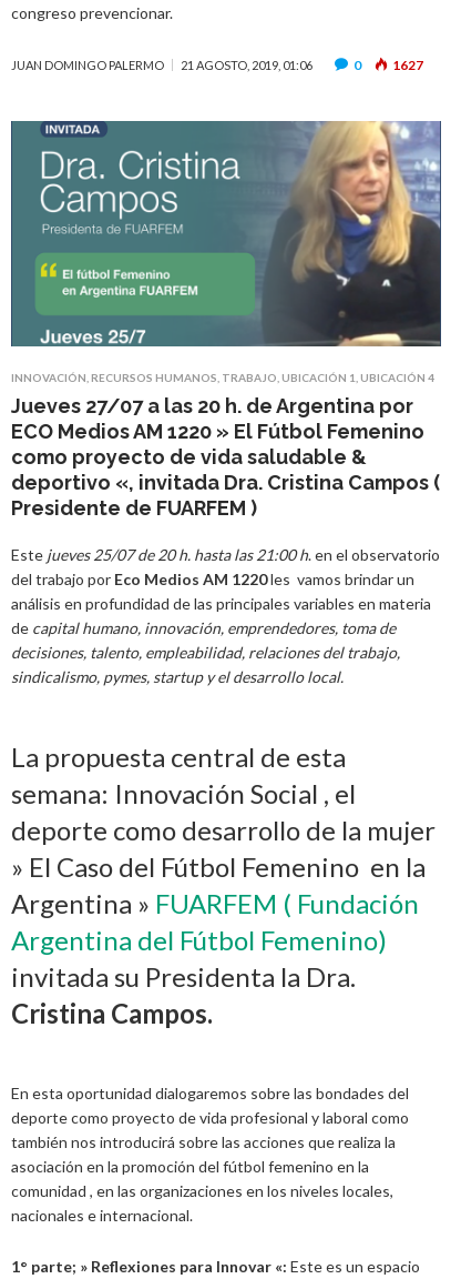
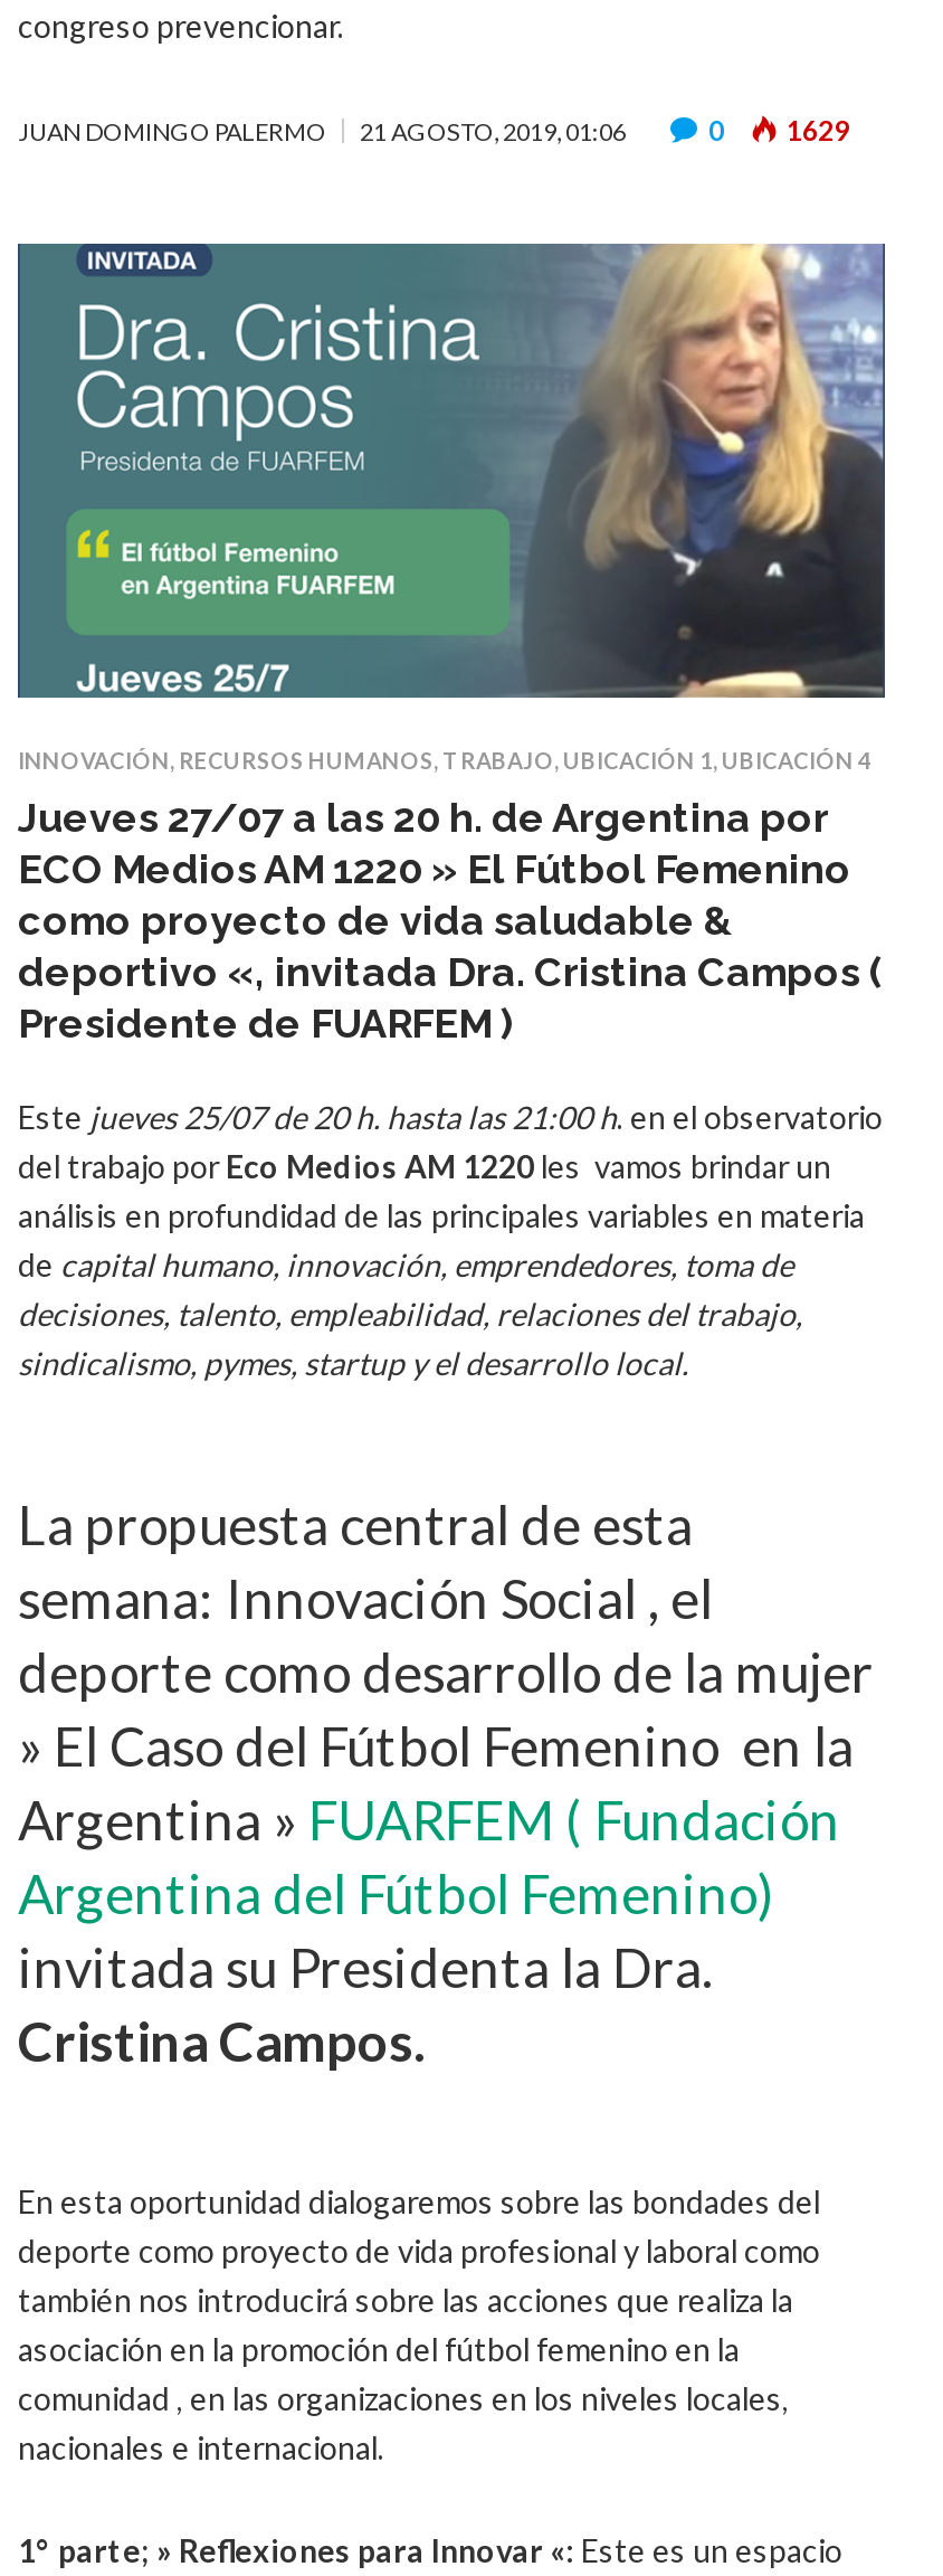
[354,56,423,73] 0 1627 -> [708,113,849,146] 0 1629

